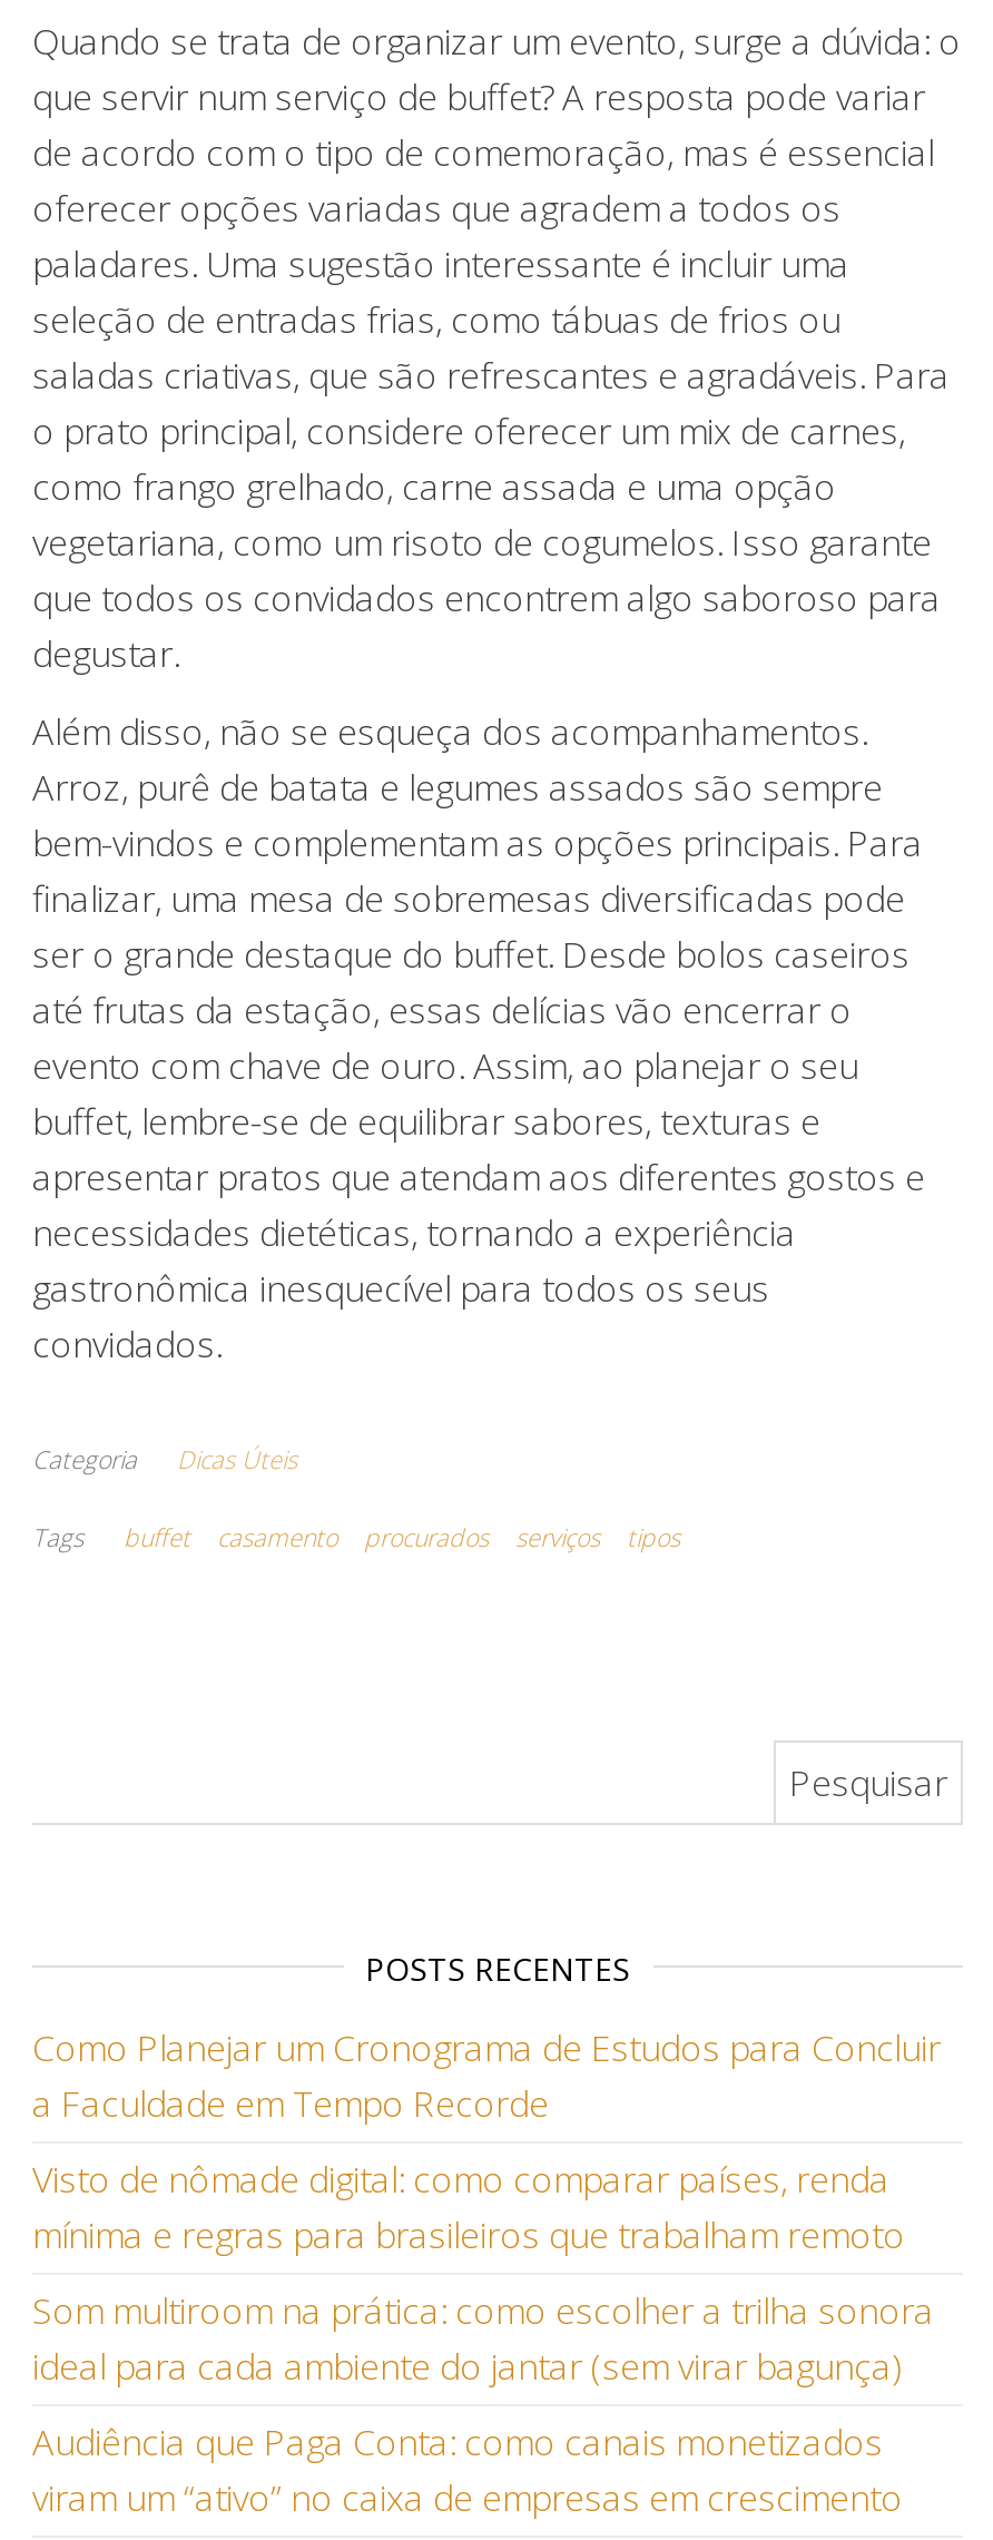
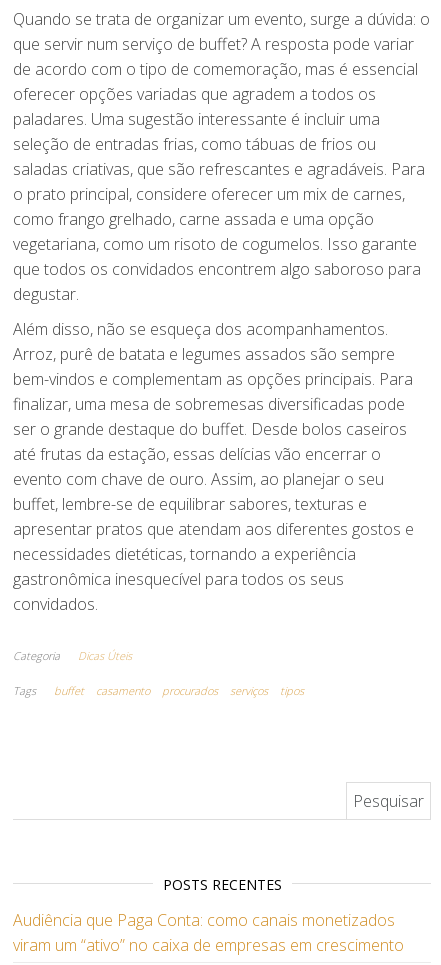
[32,2023,941,2390] Como Planejar um Cronograma de Estudos para Concluir | a Faculdade em Tempo Recorde | Visto de nômade digital: como comparar países, renda | mínima e regras para brasileiros que trabalham remoto | Som multiroom na prática: como escolher a trilha sonora | ideal para cada ambiente do jantar (sem virar bagunça) -> none

